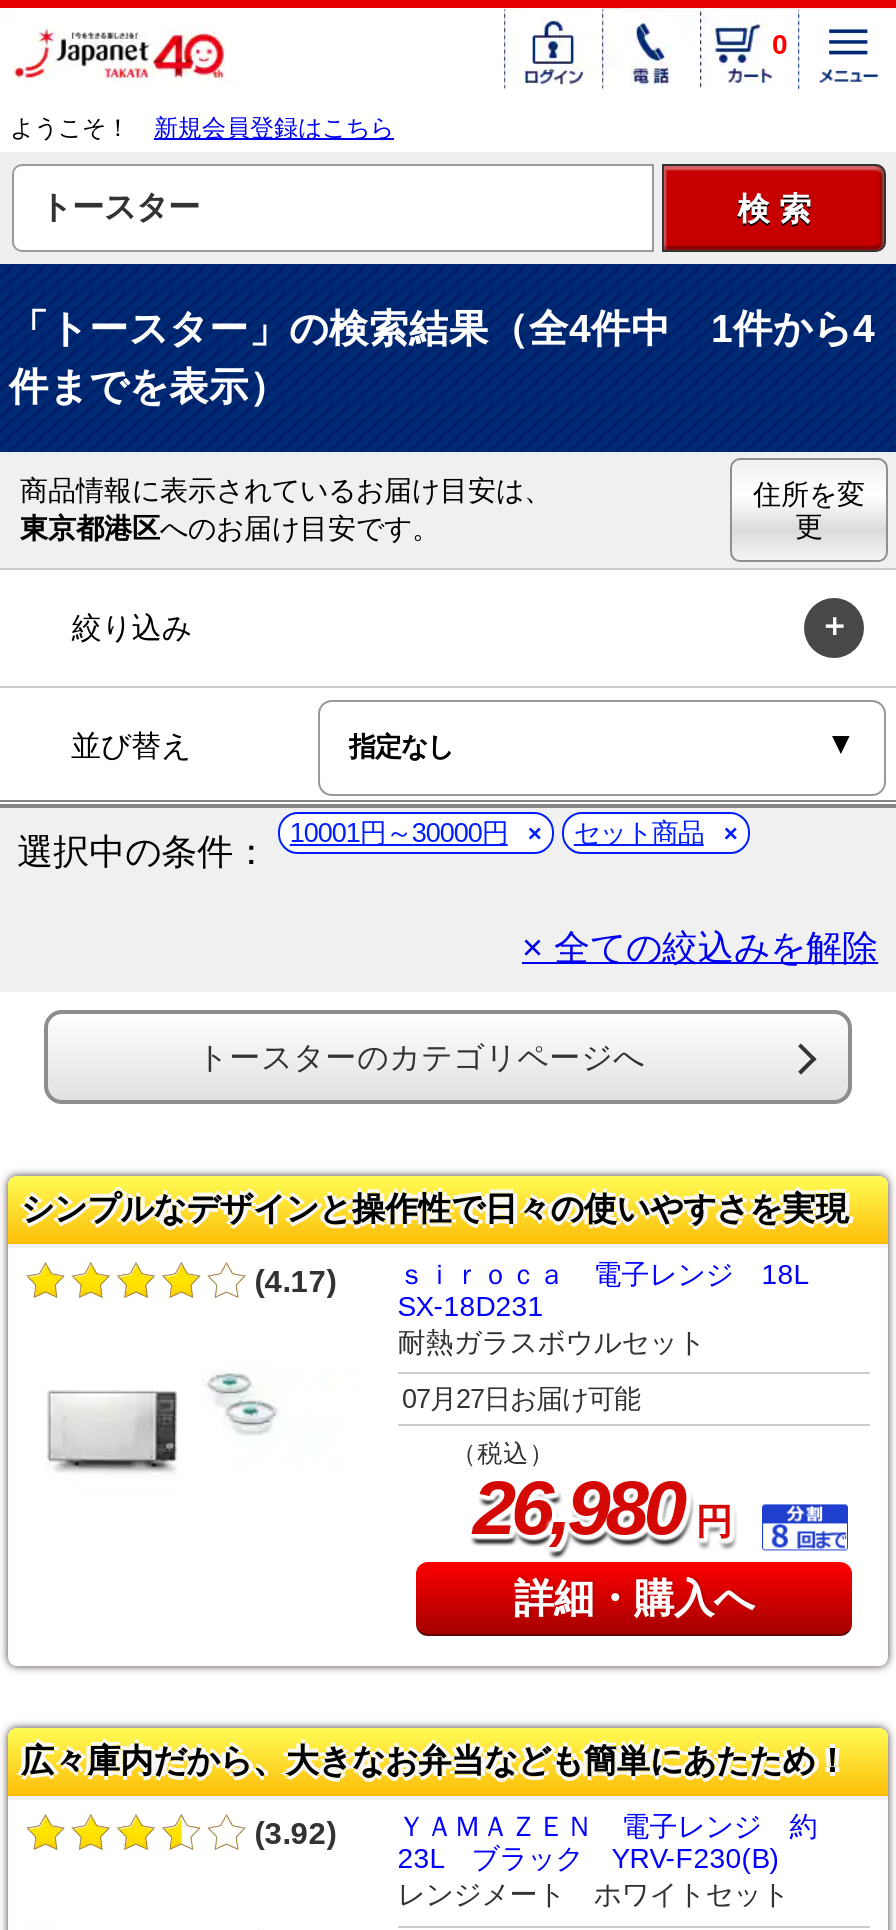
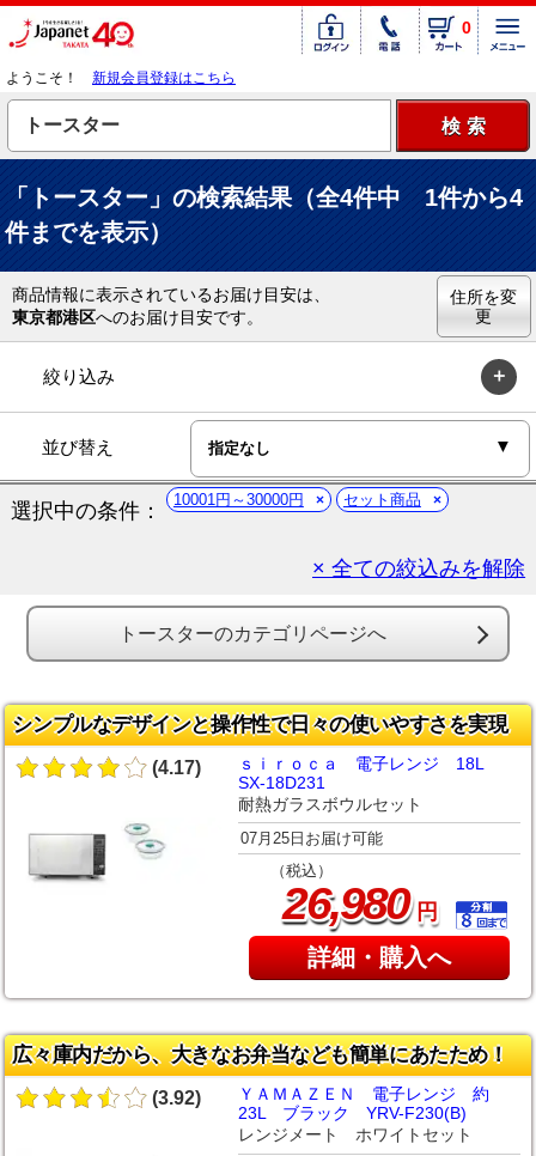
[402,1383,640,1413] 07月27日お届け可能 -> [240,829,383,847] 07月25日お届け可能

